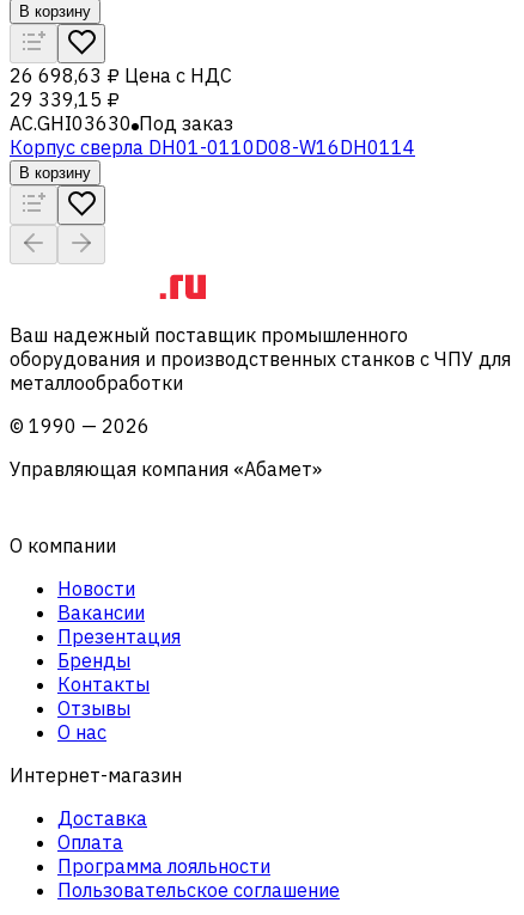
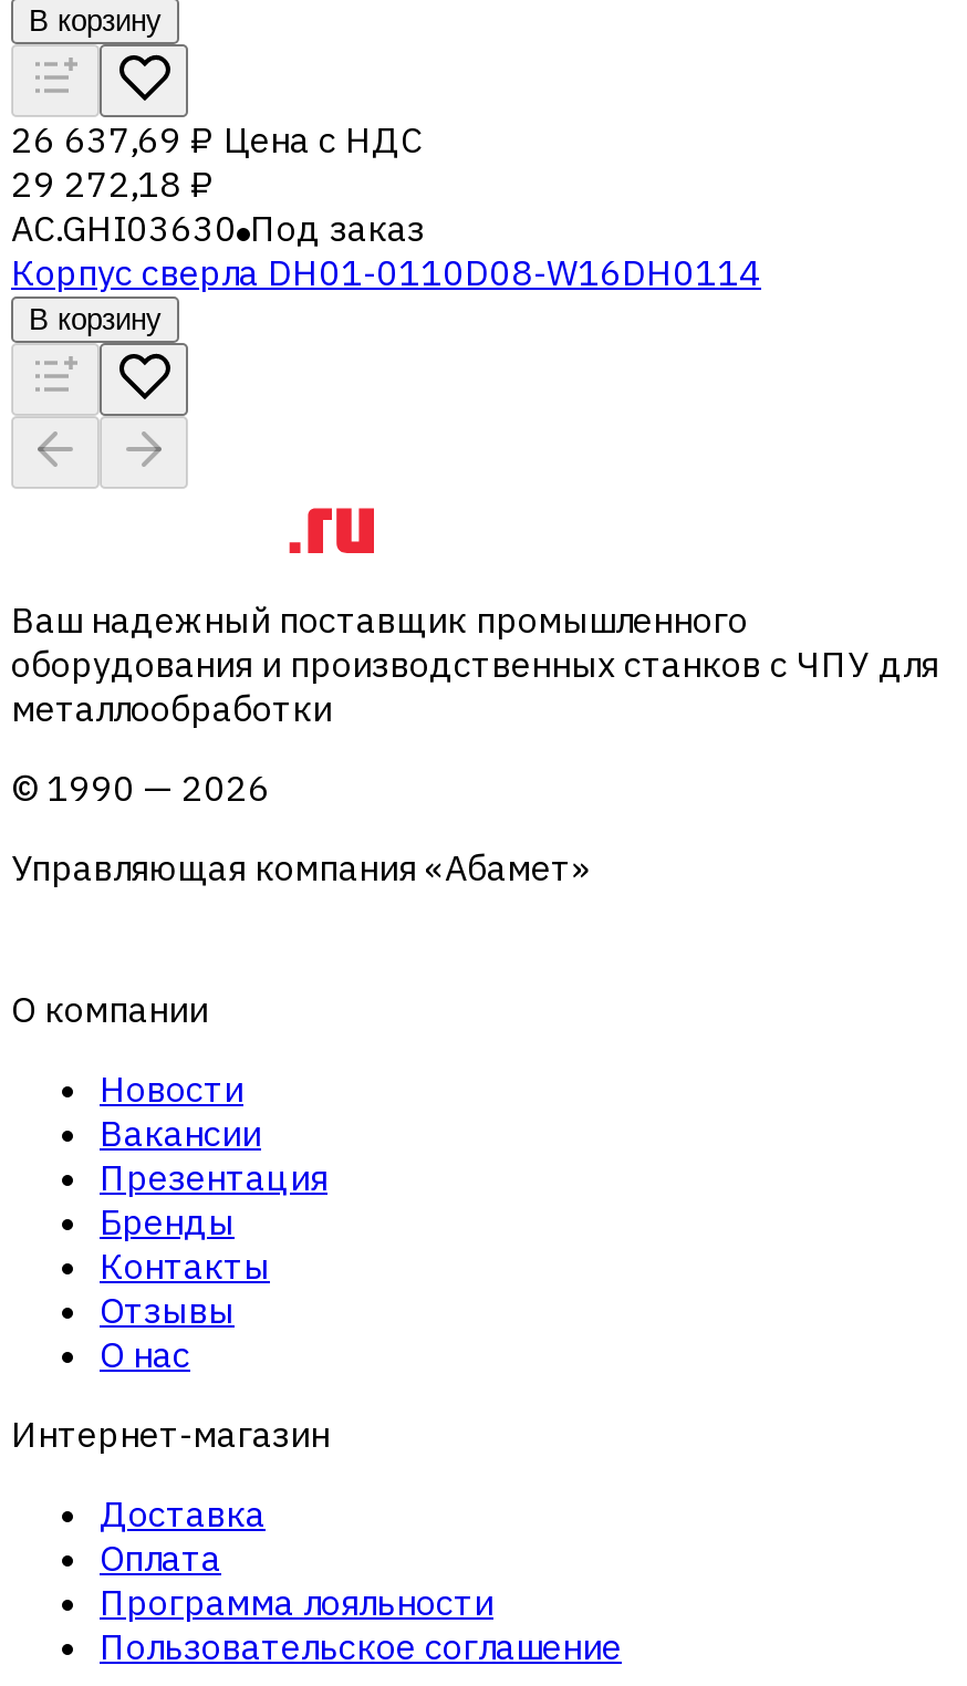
[10,63,232,87] 26 698,63 ₽ Цена с НДС -> [11,117,423,161] 26 637,69 ₽ Цена с НДС
[10,87,120,111] 29 339,15 ₽ -> [11,161,215,206] 29 272,18 ₽

